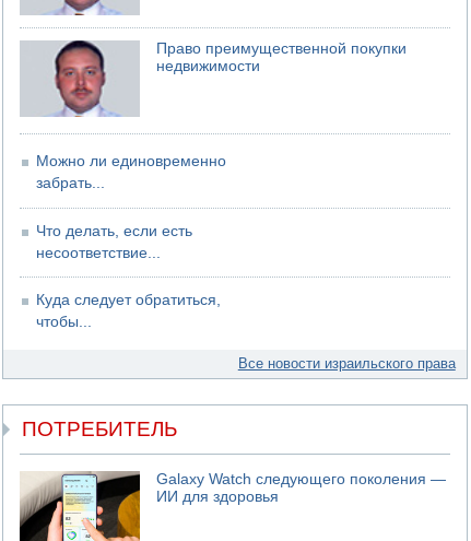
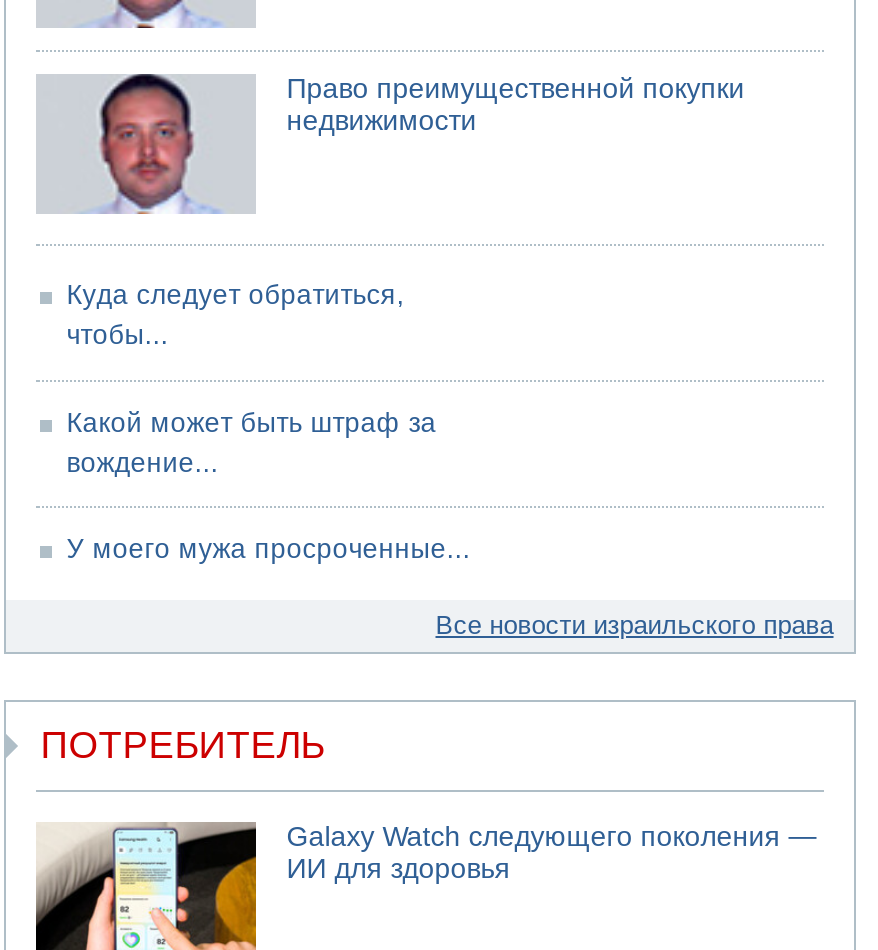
[36,154,226,261] Можно ли единовременно | забрать... | Что делать, если есть | несоответствие... -> none
moved [36,292,221,331] -> [66,281,404,351]: Куда следует обратиться, | чтобы...
none -> [66,408,470,565] Какой может быть штраф за | вождение... | У моего мужа просроченные...

